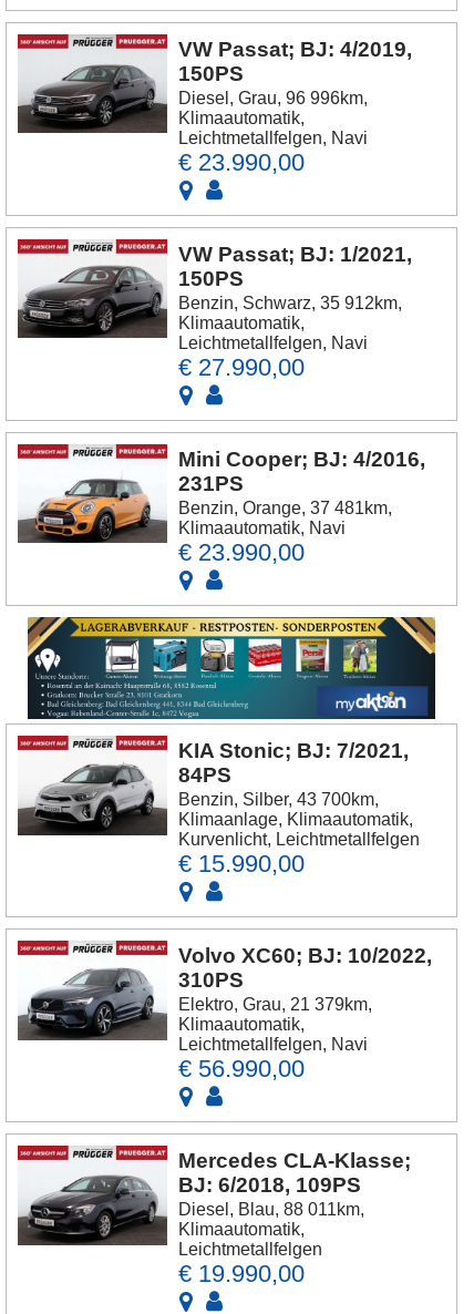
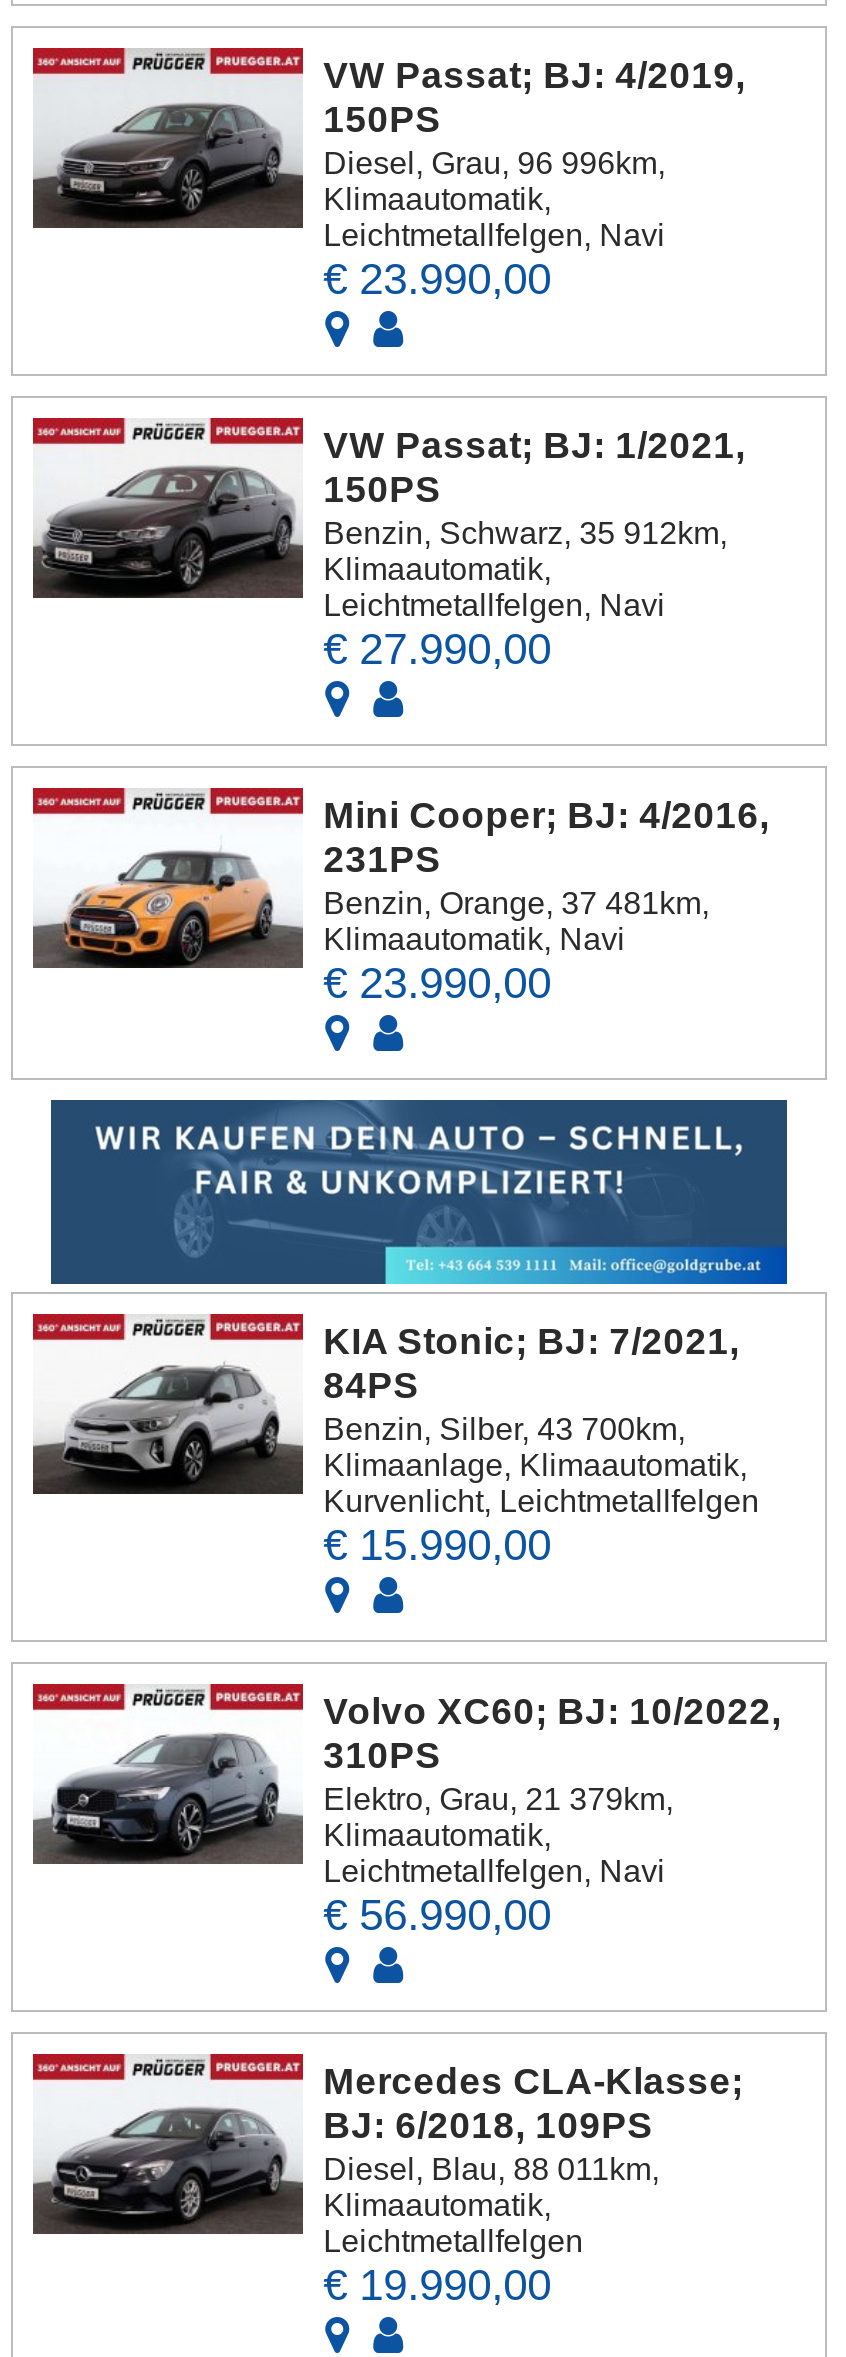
[27,616,436,720] [image] -> [49,1097,789,1287] [image]

